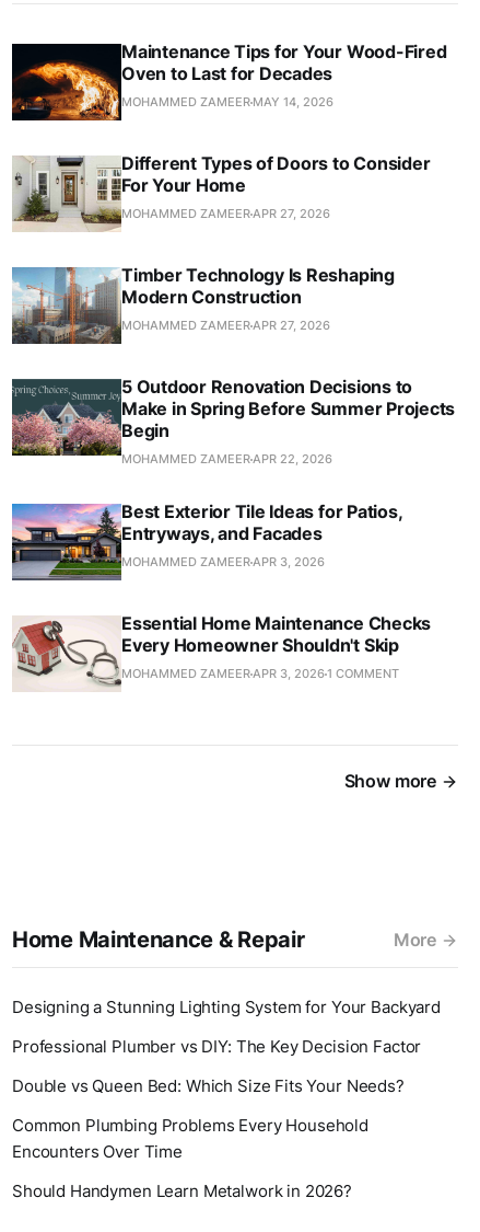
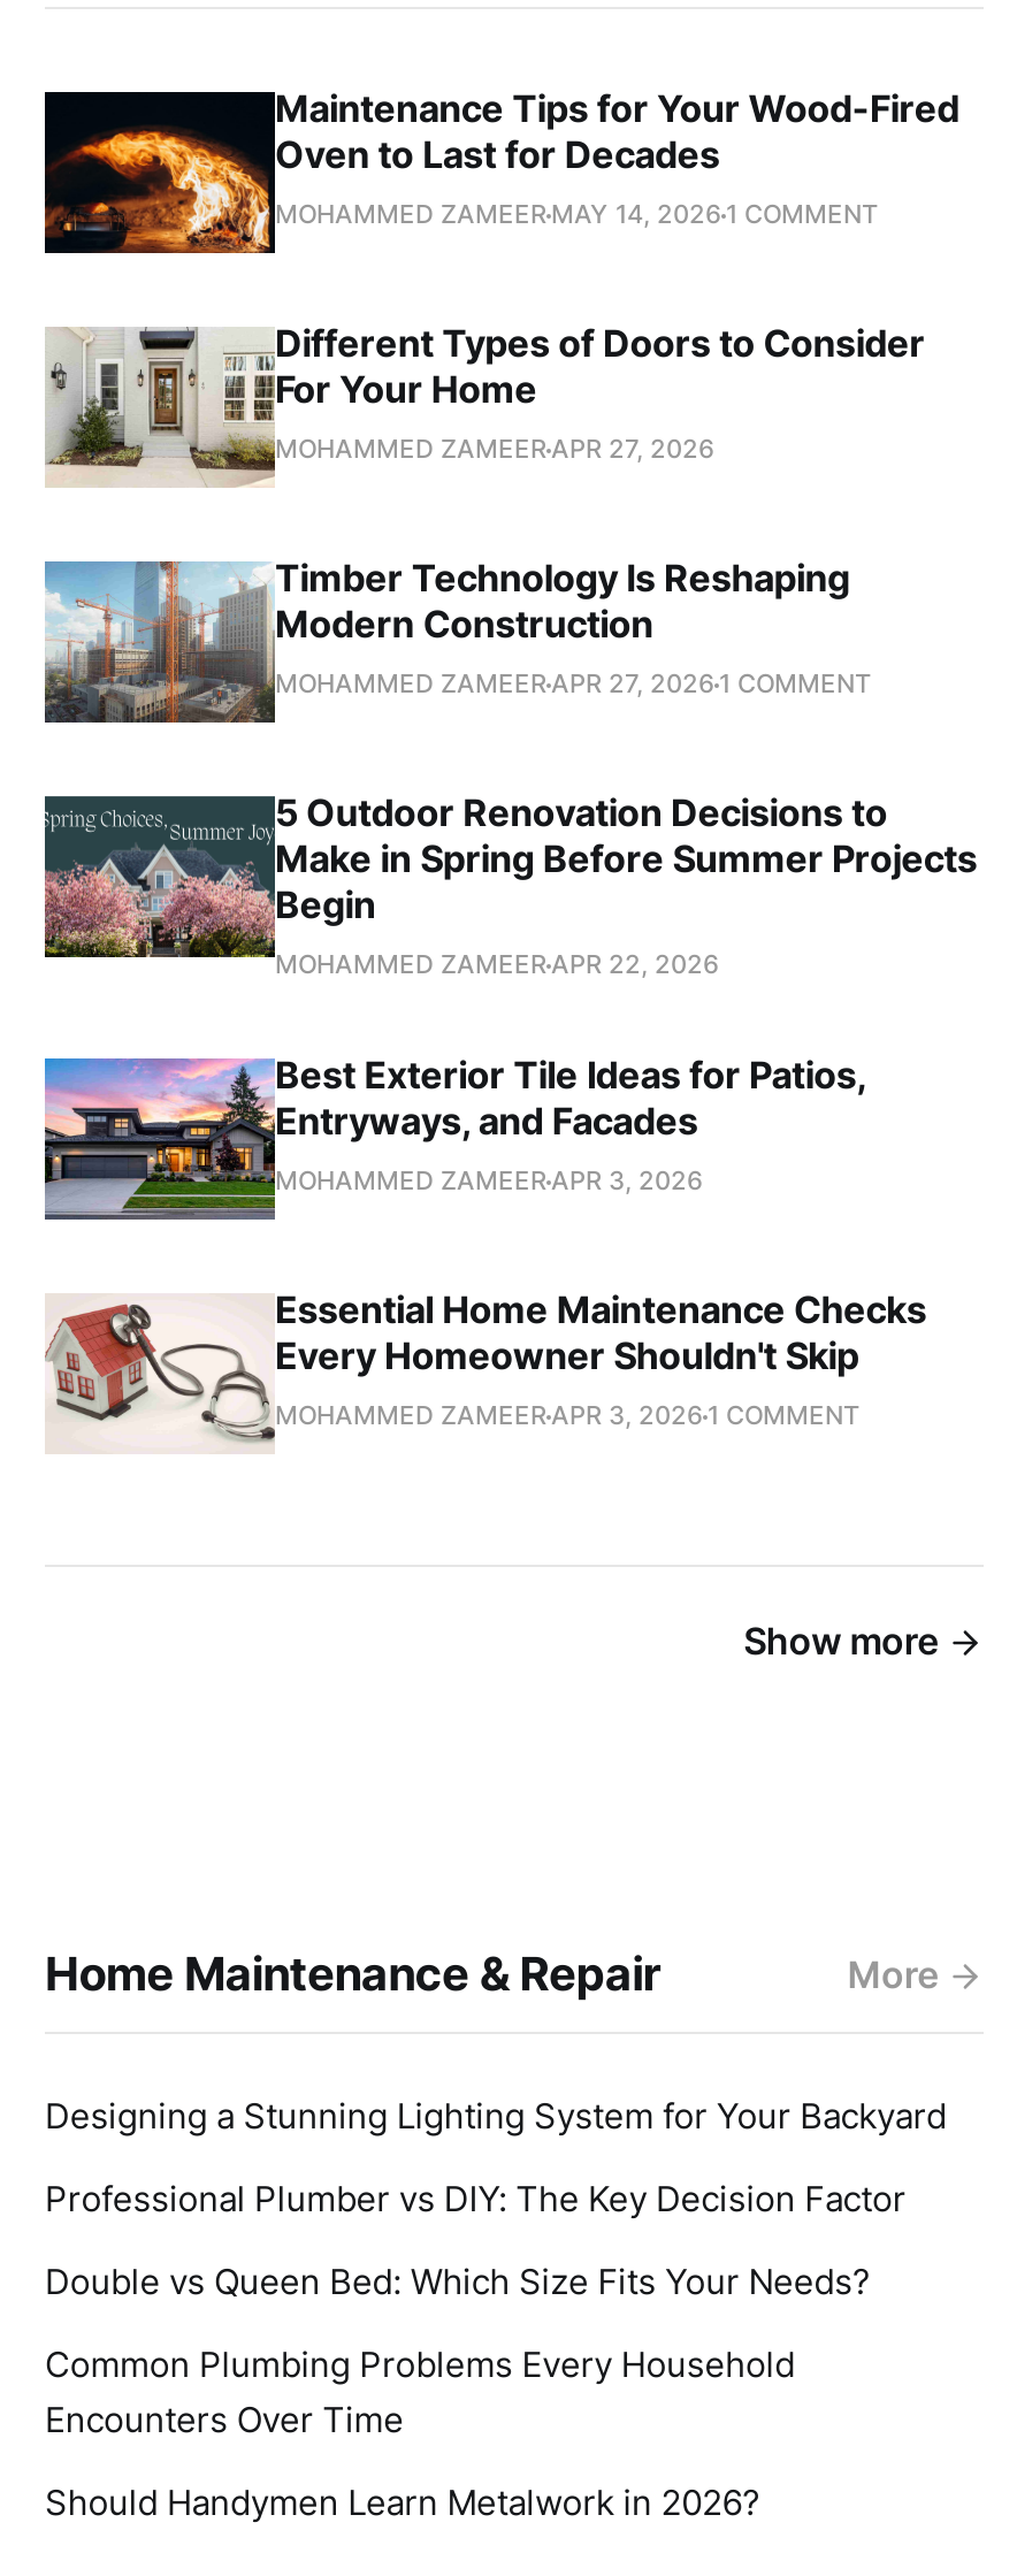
[121,94,333,110] MOHAMMED ZAMEER MAY 14, 2026 -> [275,198,878,231] MOHAMMED ZAMEER MAY 14, 2026 1 COMMENT
[121,318,330,333] MOHAMMED ZAMEER APR 27, 2026 -> [275,668,871,700] MOHAMMED ZAMEER APR 27, 2026 1 COMMENT

